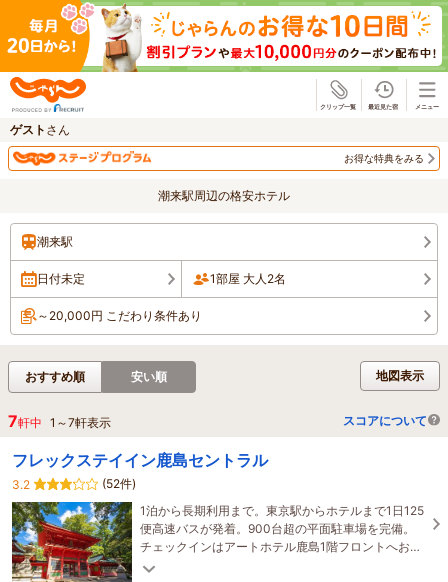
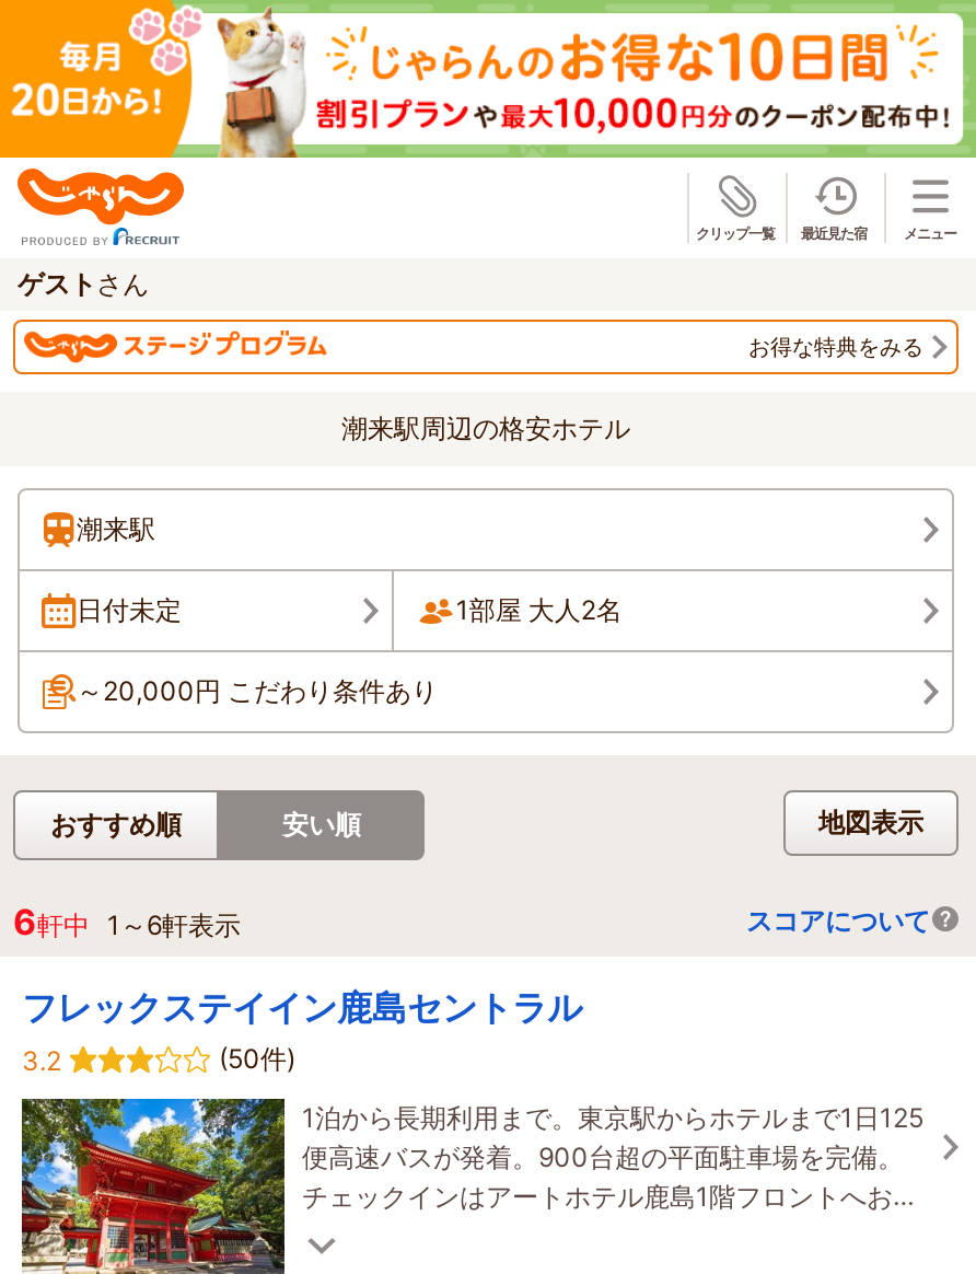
[8,411,111,431] 7軒中 1～7軒表示 -> [13,899,241,943] 6軒中 1～6軒表示
[102,476,136,491] (52件) -> [219,1041,295,1074] (50件)

